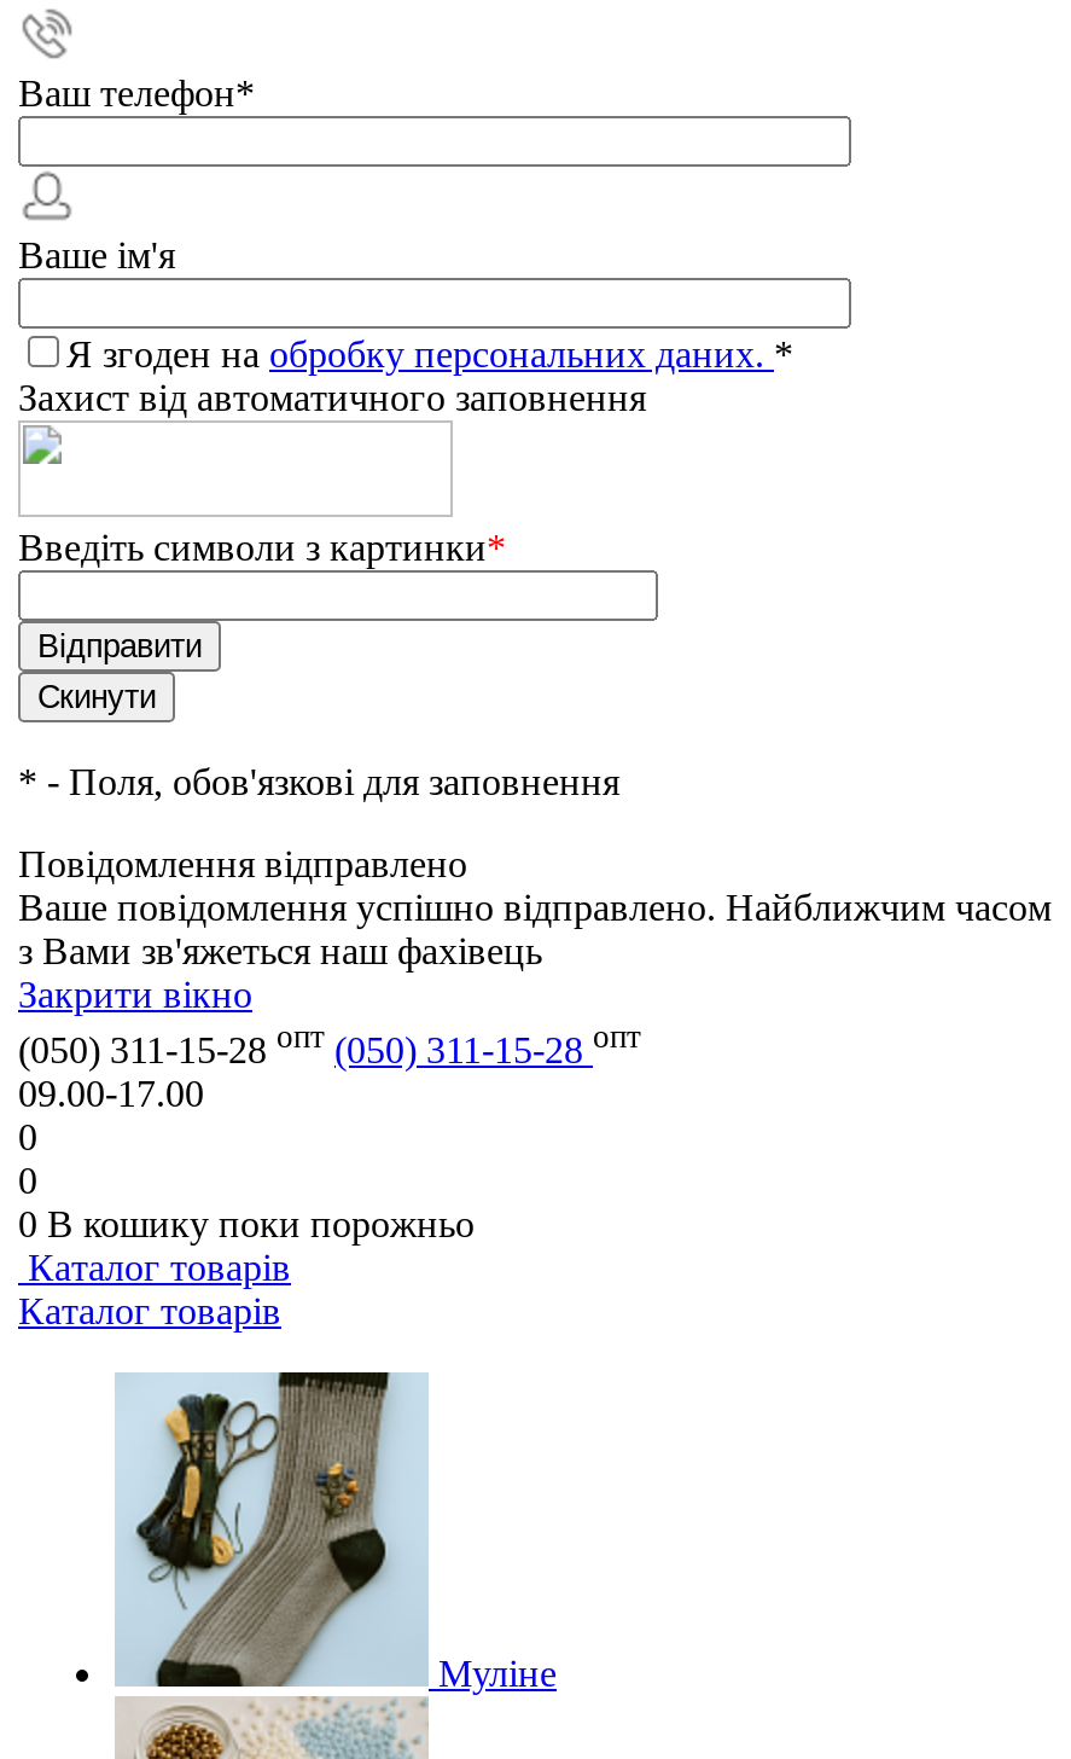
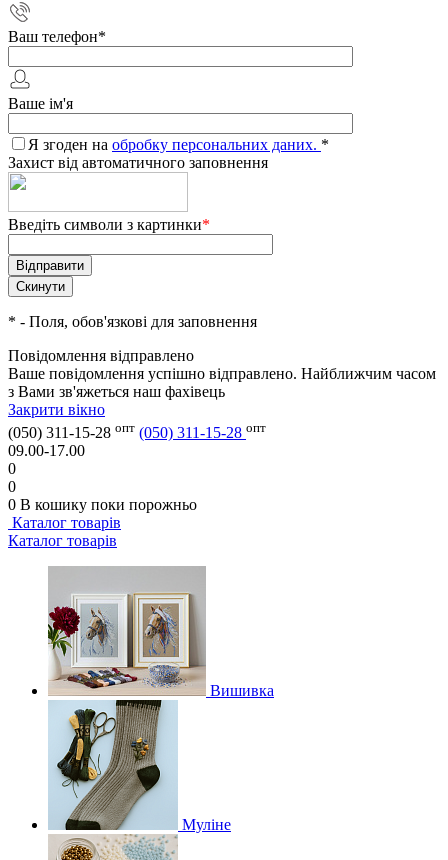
none -> [47,566,274,699] [image] | Вишивка

